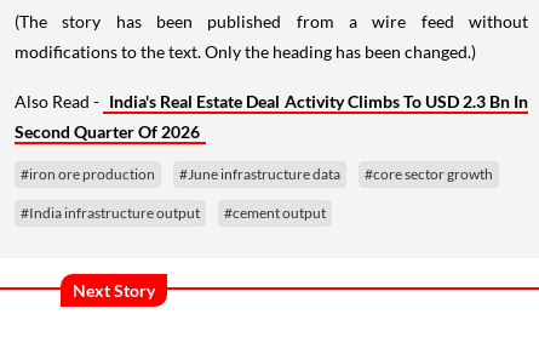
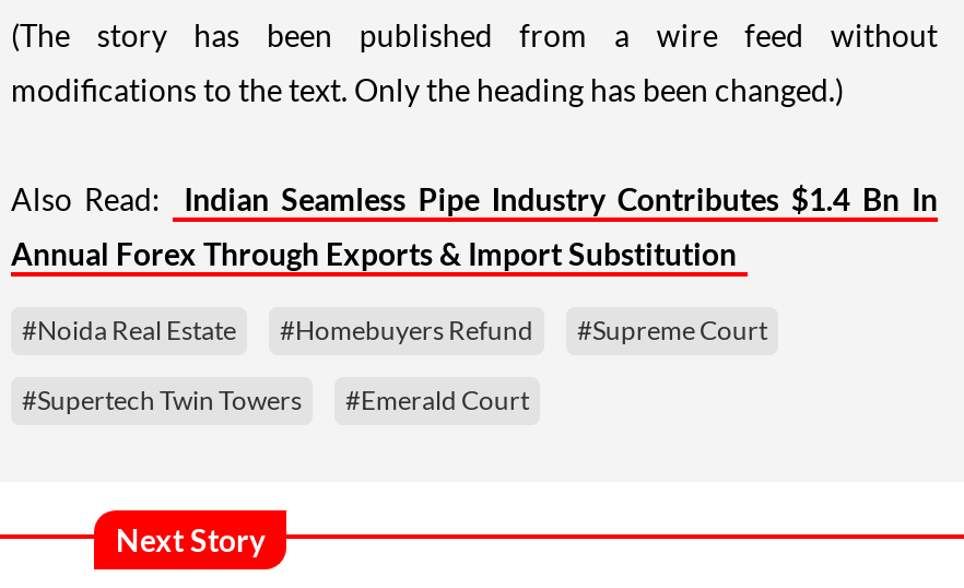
[15,91,528,112] Also Read - India's Real Estate Deal Activity Climbs To USD 2.3 Bn In -> [11,181,938,218] Also Read: Indian Seamless Pipe Industry Contributes $1.4 Bn In
[15,121,200,142] Second Quarter Of 2026 -> [11,235,737,273] Annual Forex Through Exports & Import Substitution
[21,165,493,183] #iron ore production | #June infrastructure data | #core sector growth -> [22,314,767,347] #Noida Real Estate | #Homebuyers Refund | #Supreme Court
[21,204,326,222] #India infrastructure output | #cement output -> [22,384,529,417] #Supertech Twin Towers | #Emerald Court

